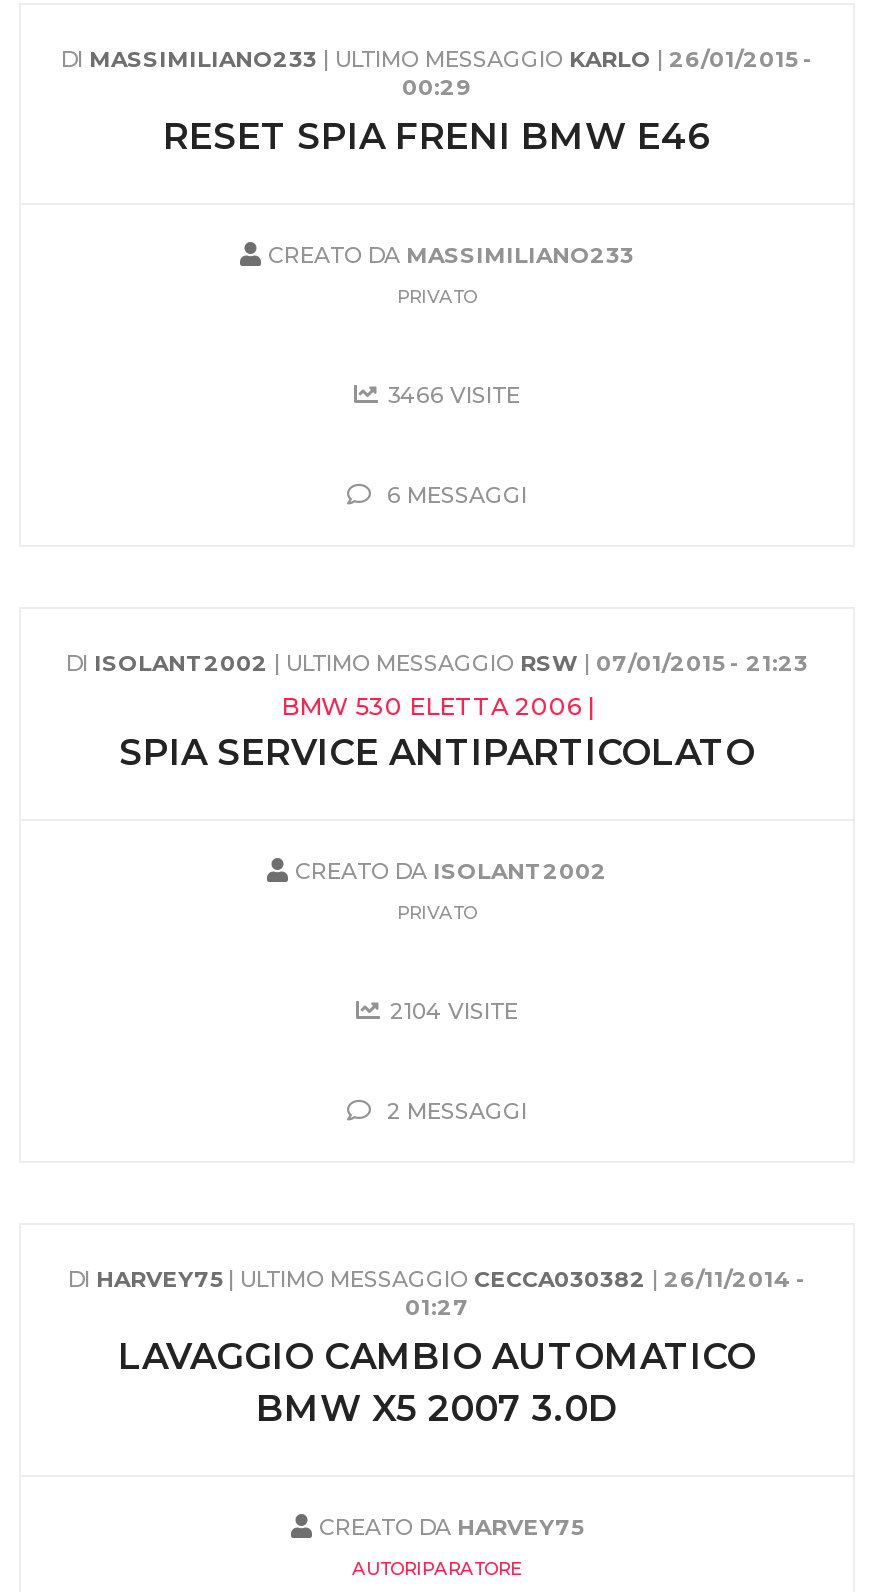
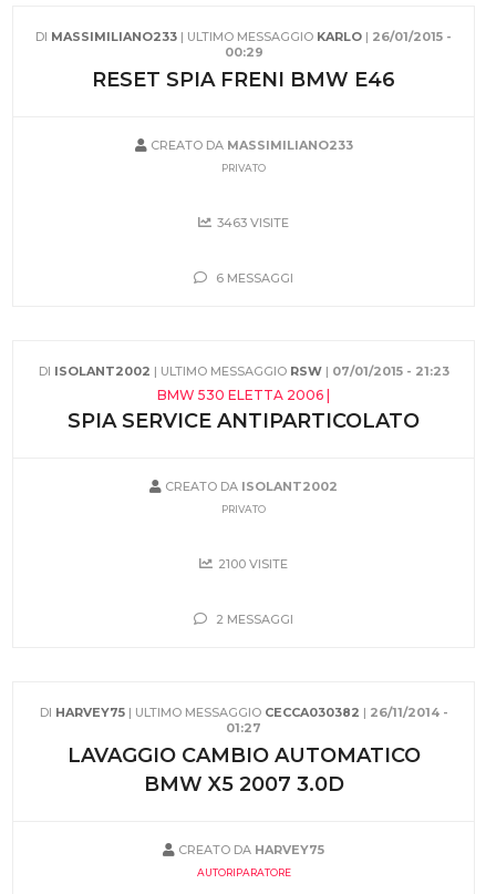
[388,381,520,409] 3466 VISITE -> [217,215,289,230] 3463 VISITE
[390,997,518,1025] 2104 VISITE -> [218,556,288,572] 2100 VISITE

